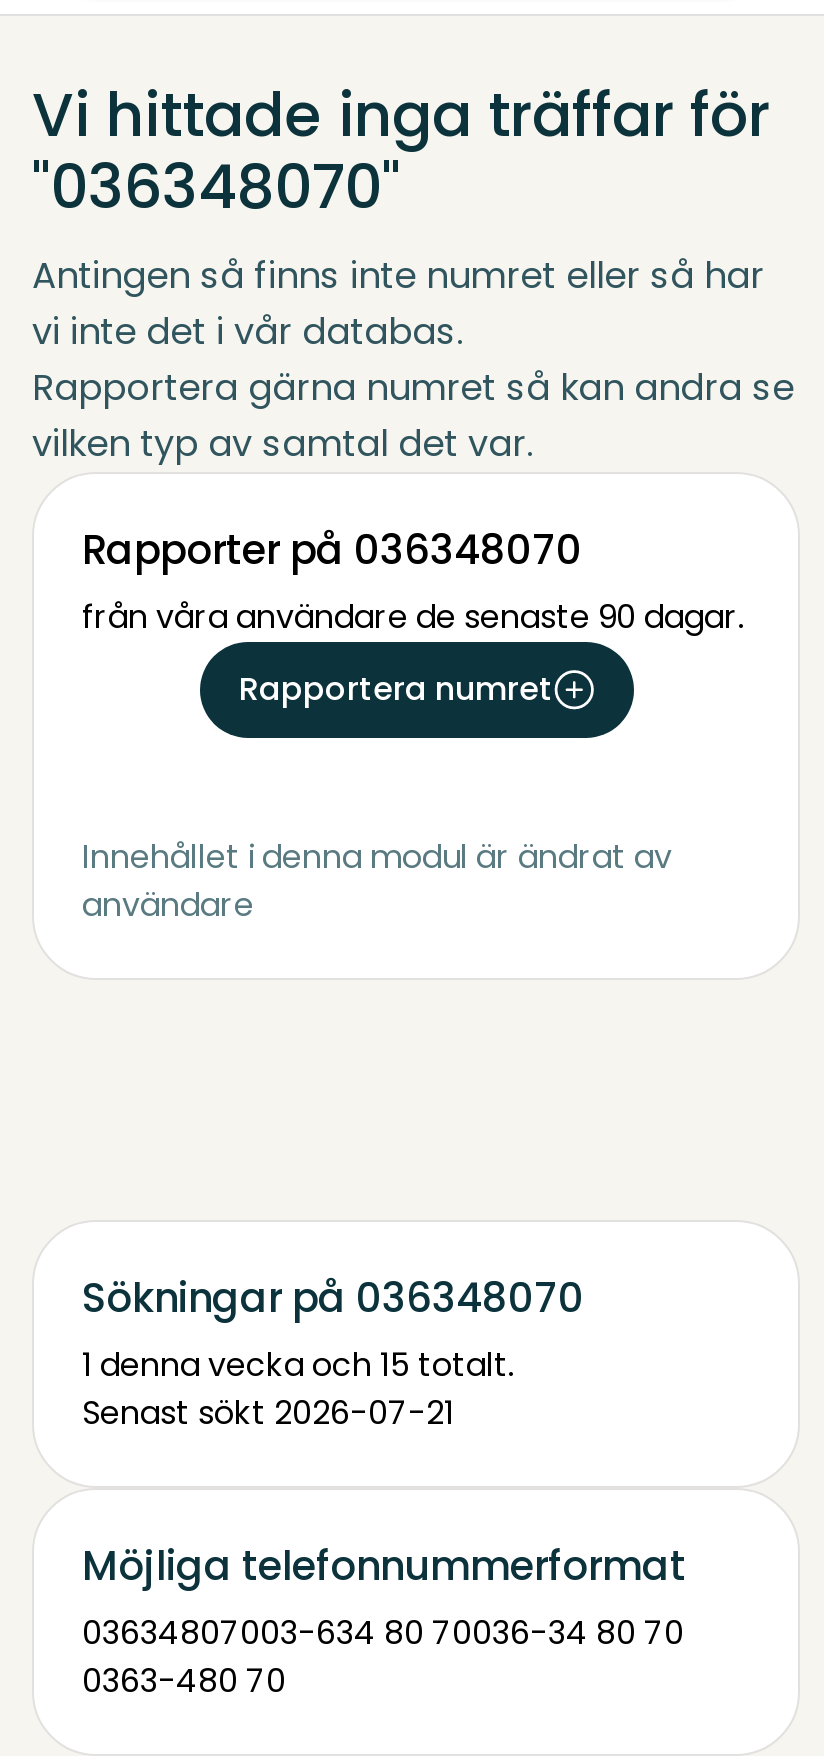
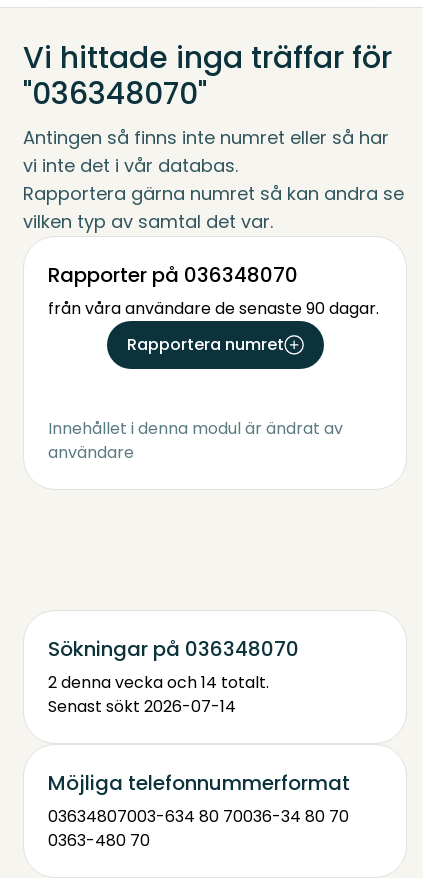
[82,1342,514,1388] 1 denna vecka och 15 totalt. -> [48,671,269,694] 2 denna vecka och 14 totalt.
[82,1390,454,1436] Senast sökt 2026-07-21 -> [48,695,236,718] Senast sökt 2026-07-14

